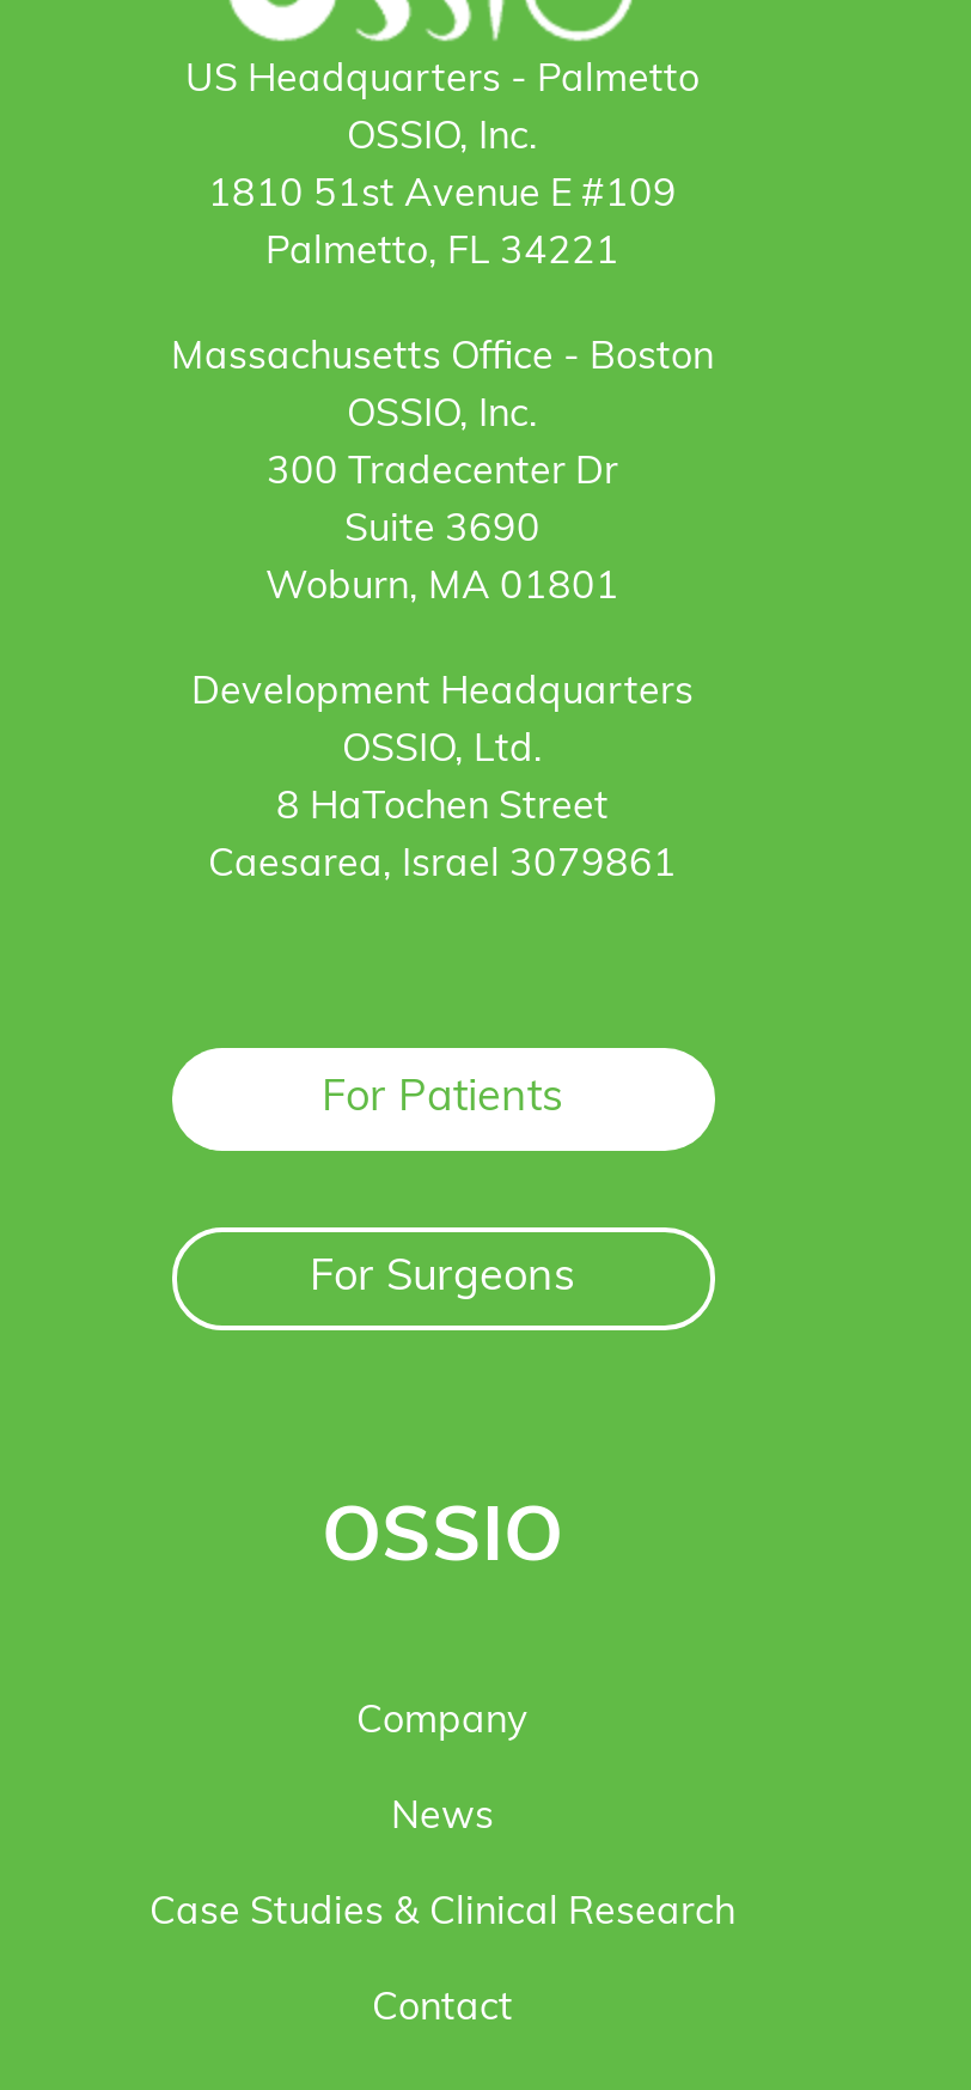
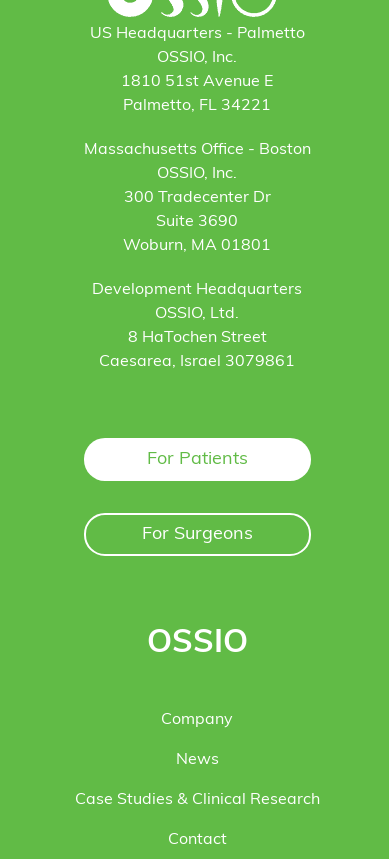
[208,177,677,215] 1810 51st Avenue E #109 -> [121,74,273,90] 1810 51st Avenue E

